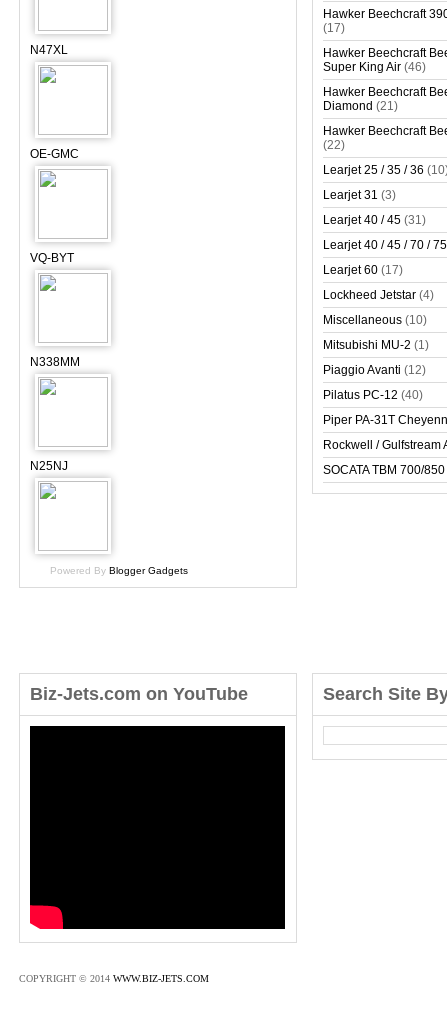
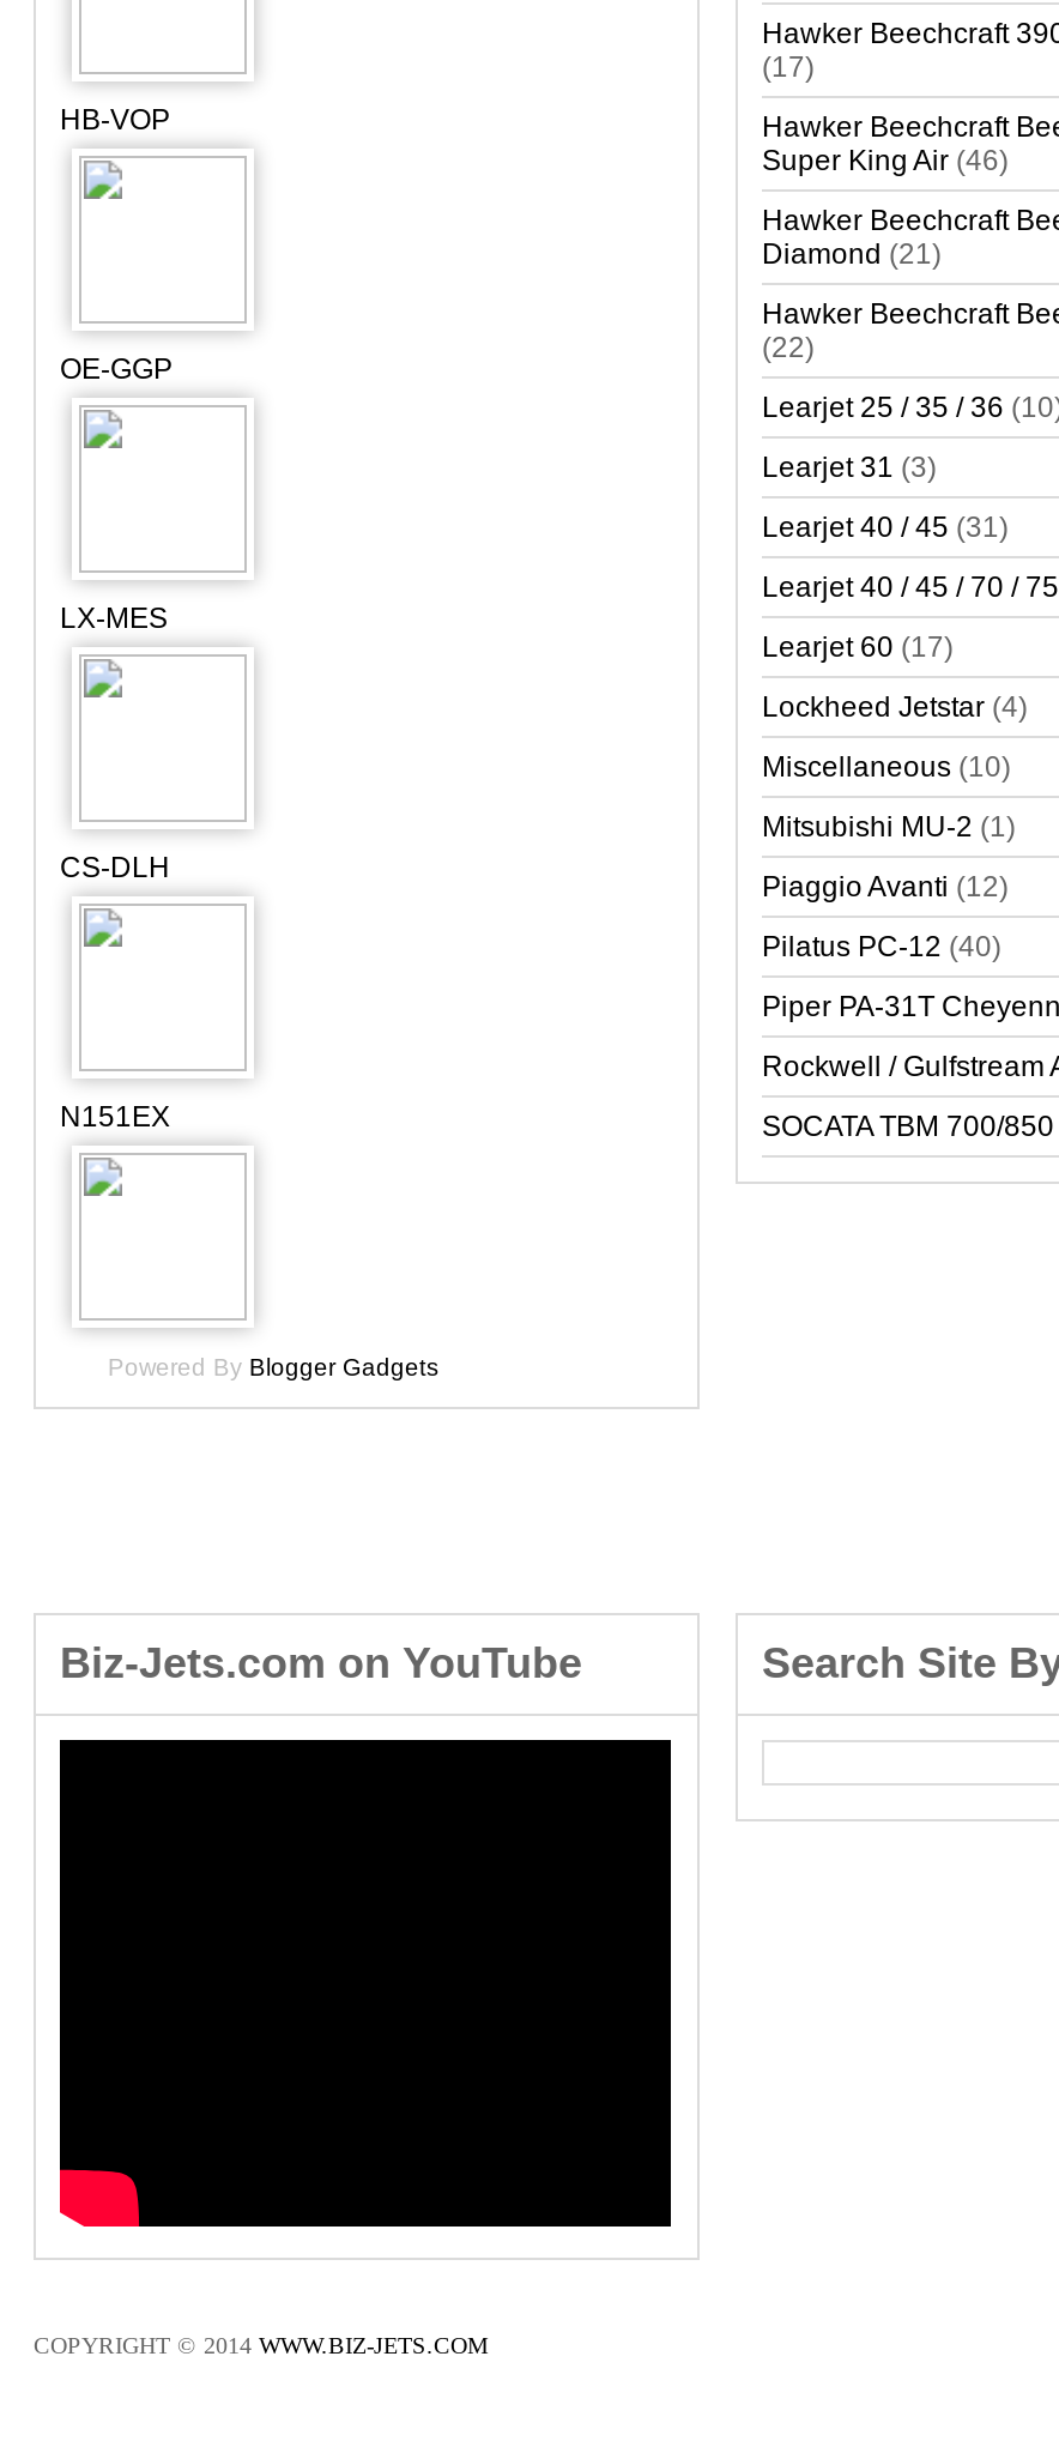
[30,43,68,57] N47XL -> [60,103,170,137] HB-VOP
[30,147,79,161] OE-GMC -> [60,352,173,386] OE-GGP
[30,251,74,265] VQ-BYT -> [60,602,168,635] LX-MES
[30,355,80,369] N338MM -> [60,851,170,884] CS-DLH
[30,459,68,473] N25NJ -> [60,1100,170,1134] N151EX

